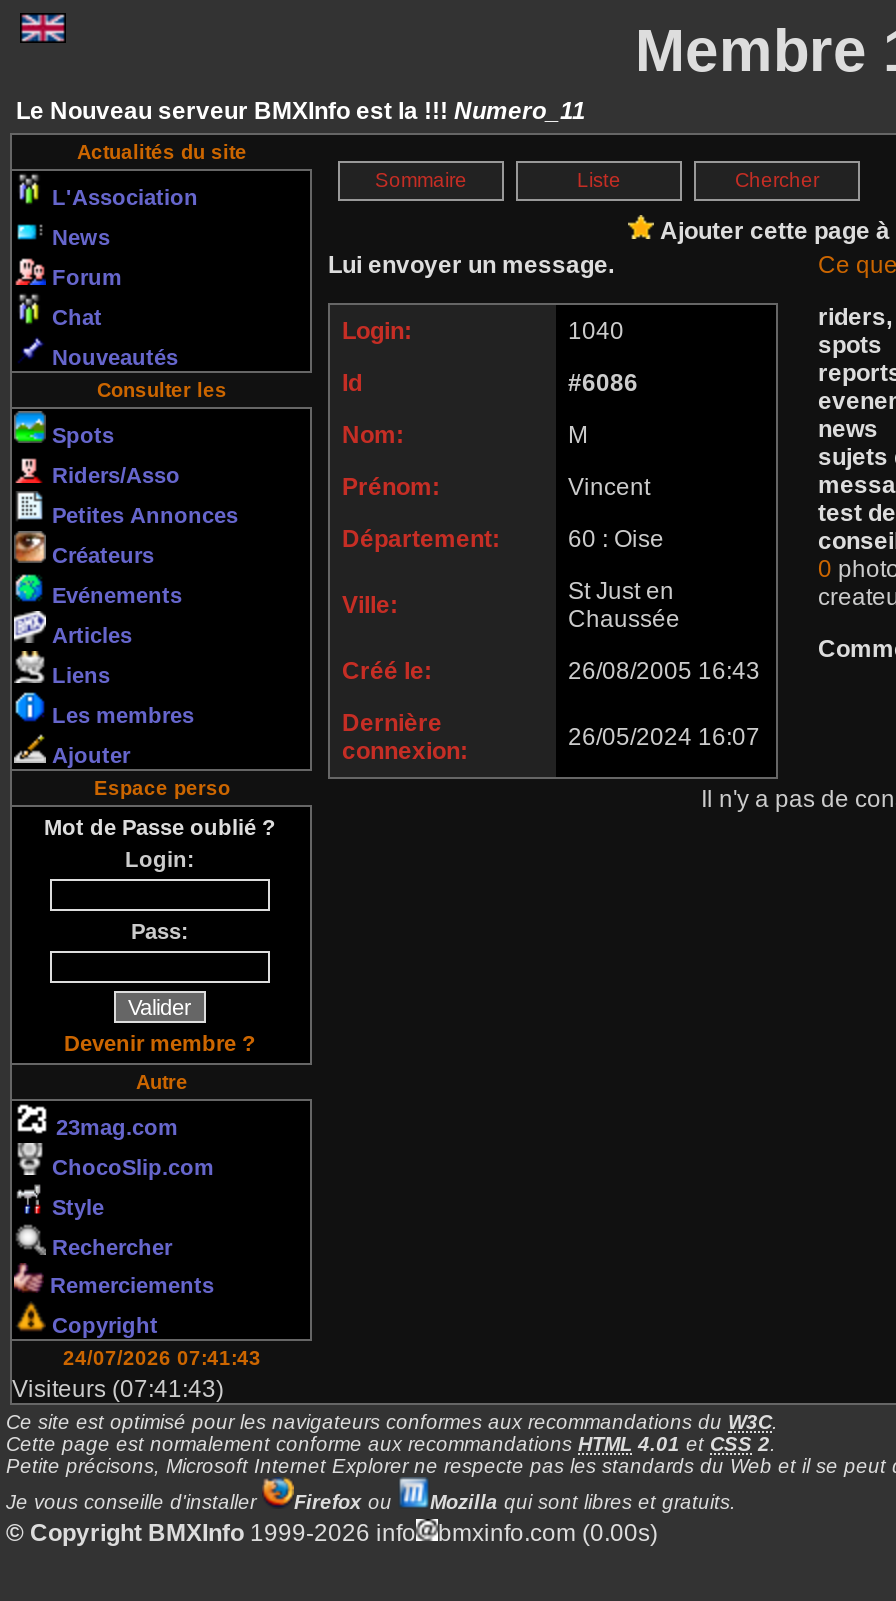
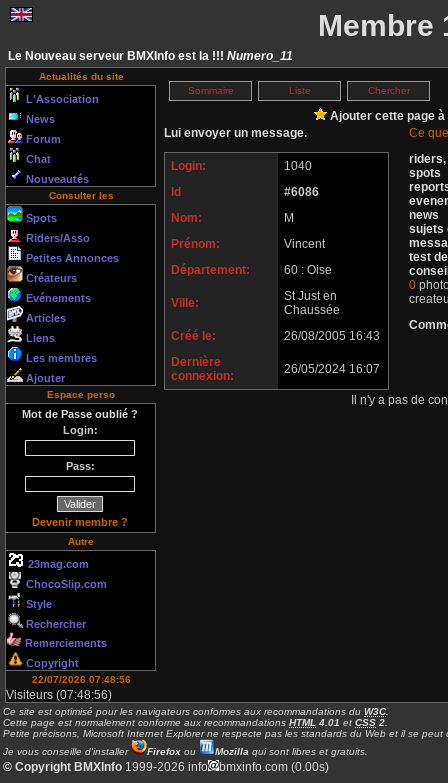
[63,1347,261,1369] 24/07/2026 07:41:43 -> [31,674,130,685] 22/07/2026 07:48:56
[12,1375,224,1403] Visiteurs (07:41:43) -> [6,688,112,702] Visiteurs (07:48:56)

